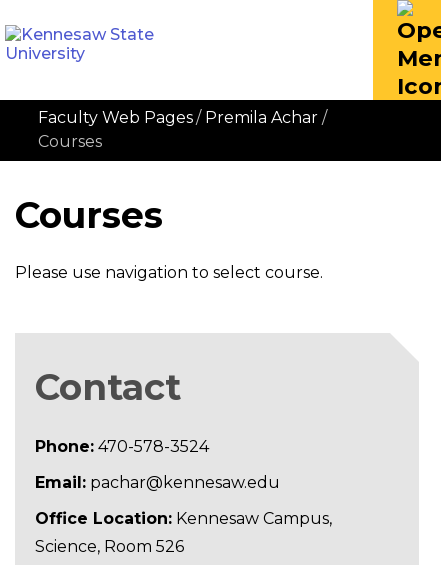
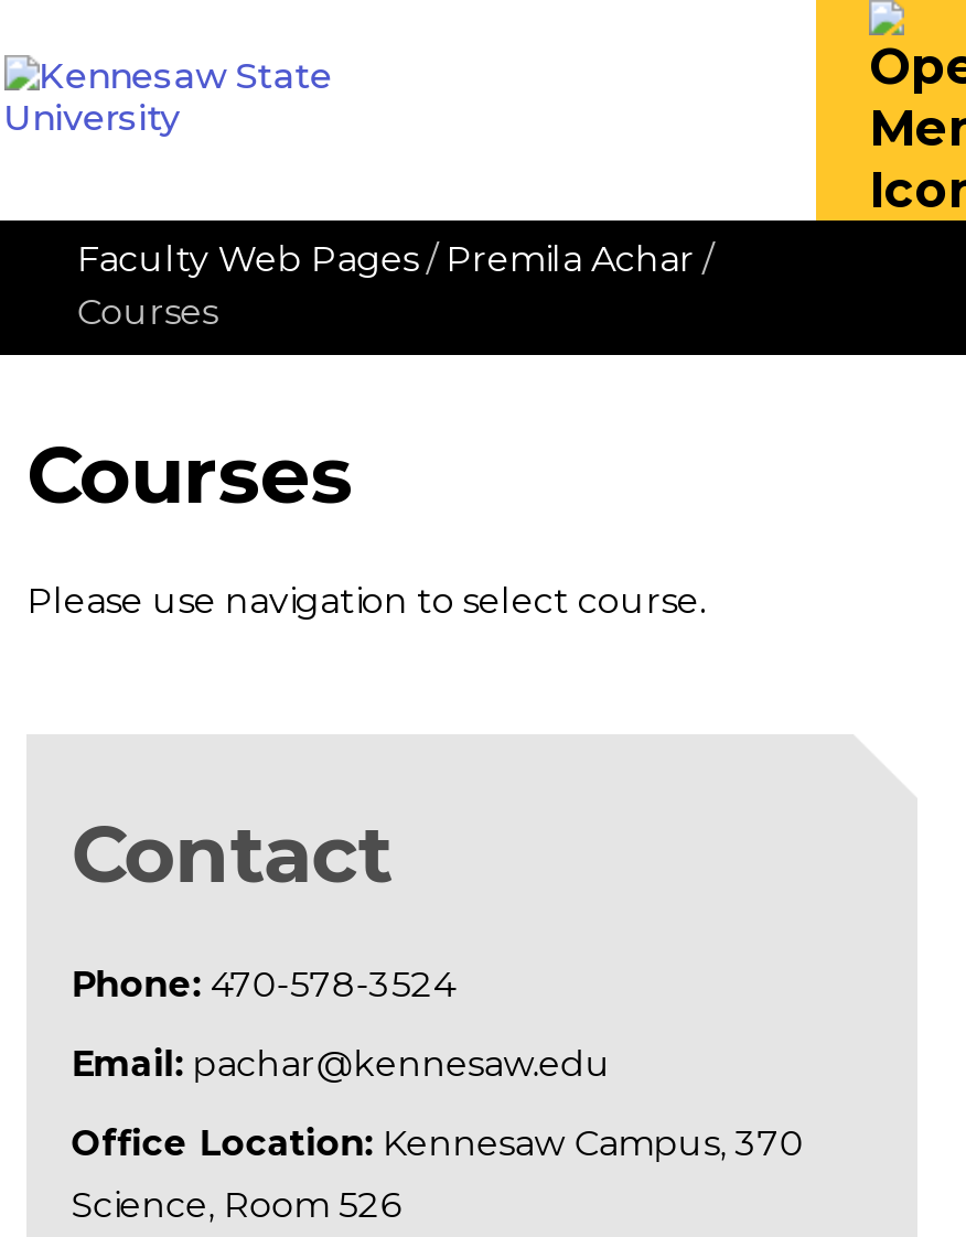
[35,509,332,528] Office Location: Kennesaw Campus, -> [71,1122,803,1164] Office Location: Kennesaw Campus, 370

